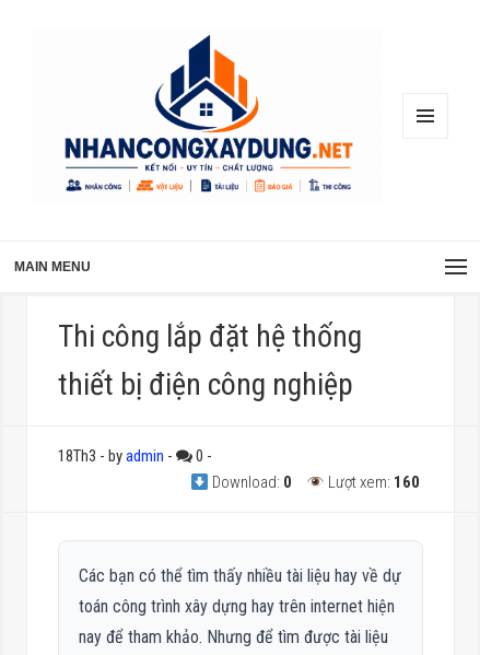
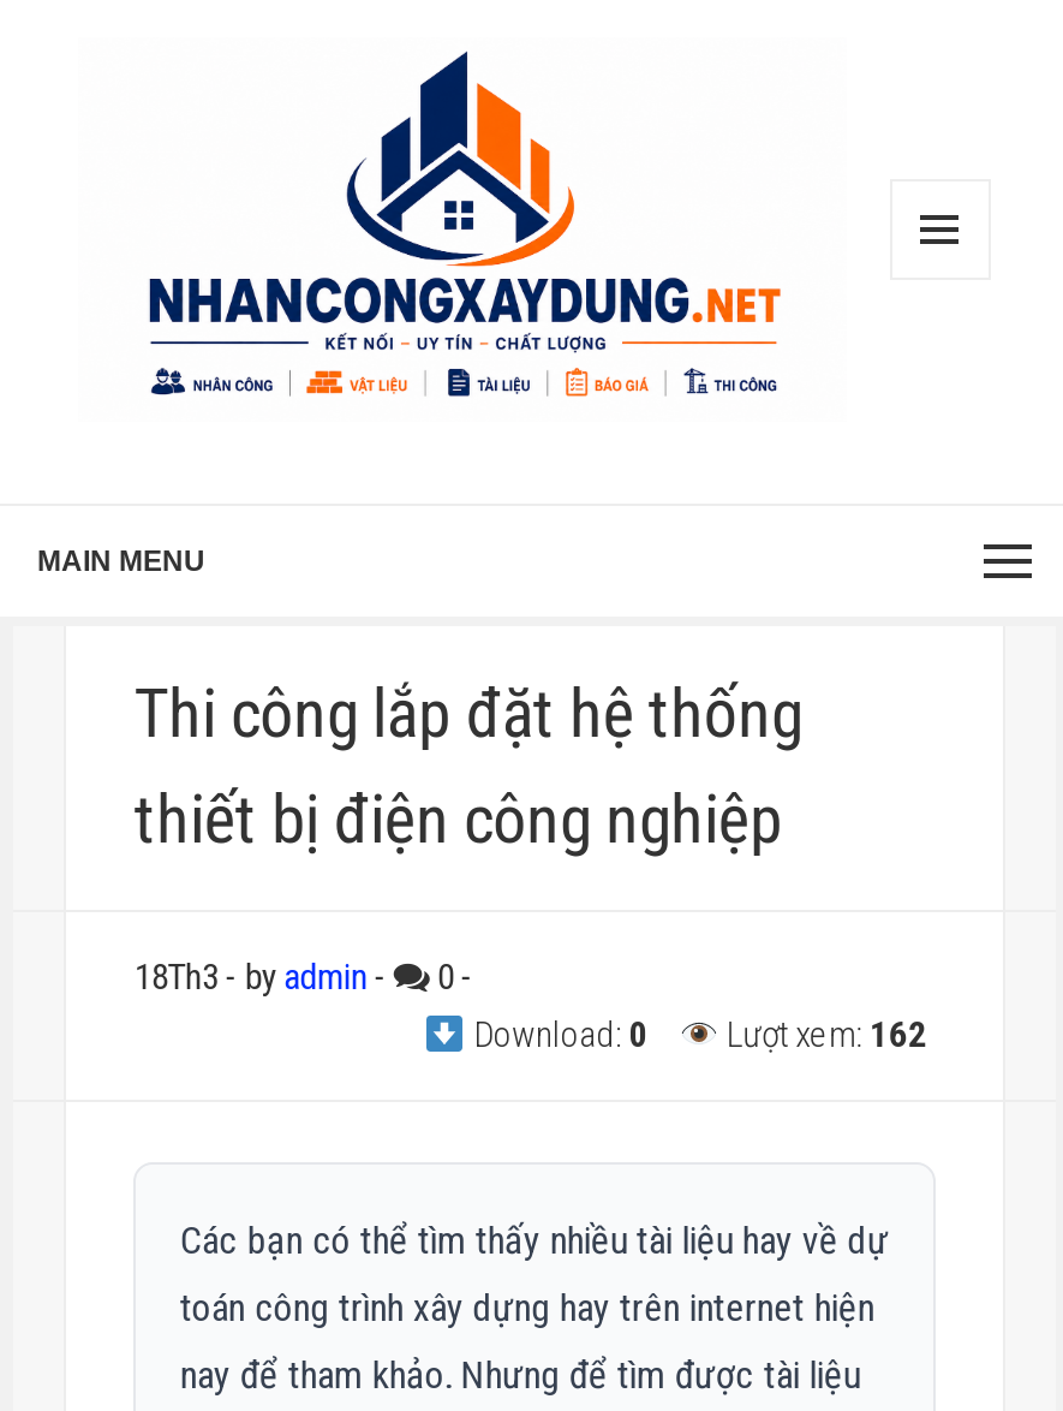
[209,473,419,493] Download: 0 Lượt xem: 160 -> [466,1014,928,1058] Download: 0 Lượt xem: 162

